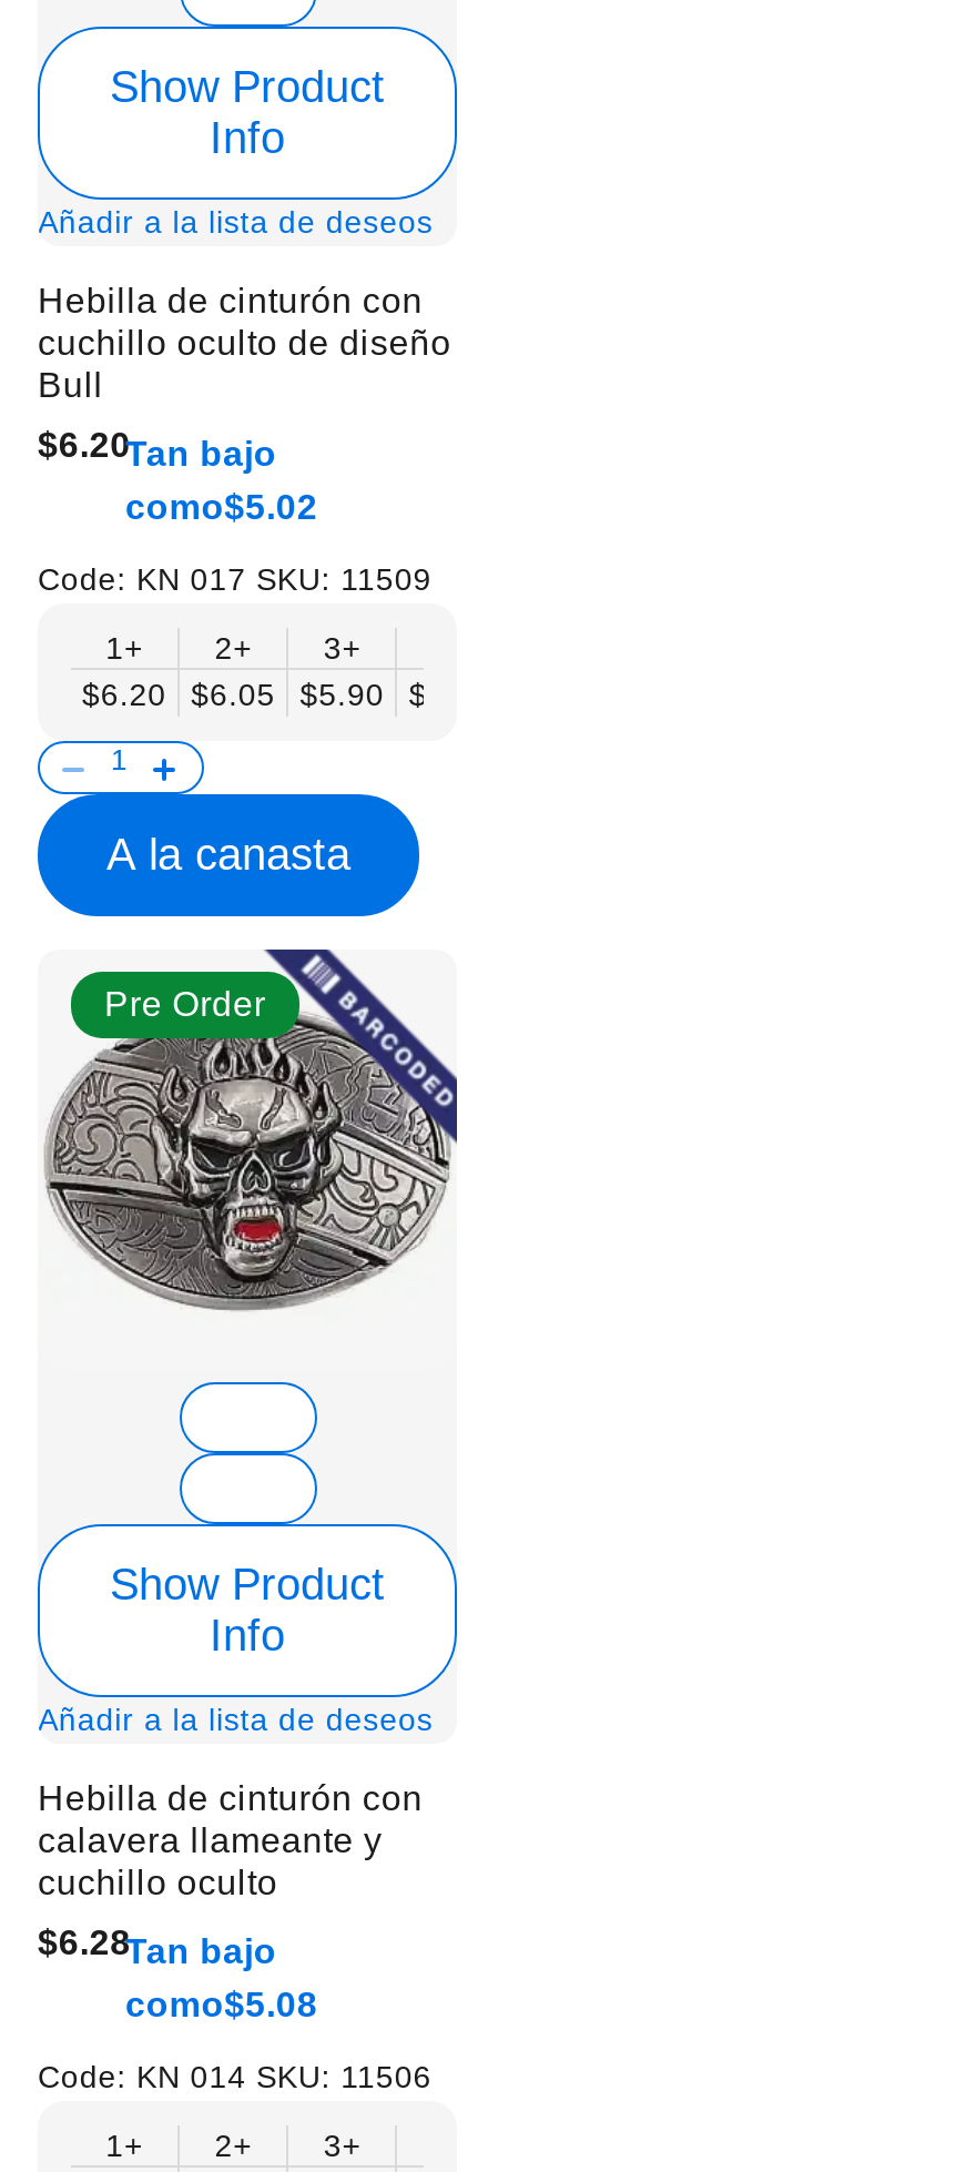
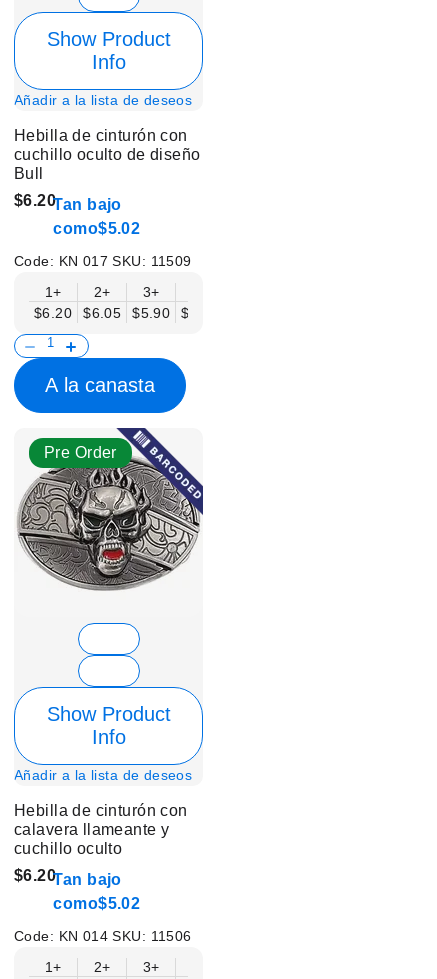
[38,1924,277,1971] $6.28 Tan bajo -> [14,867,122,888] $6.20 Tan bajo
[125,1986,318,2024] como$5.08 -> [53,895,140,912] como$5.02

